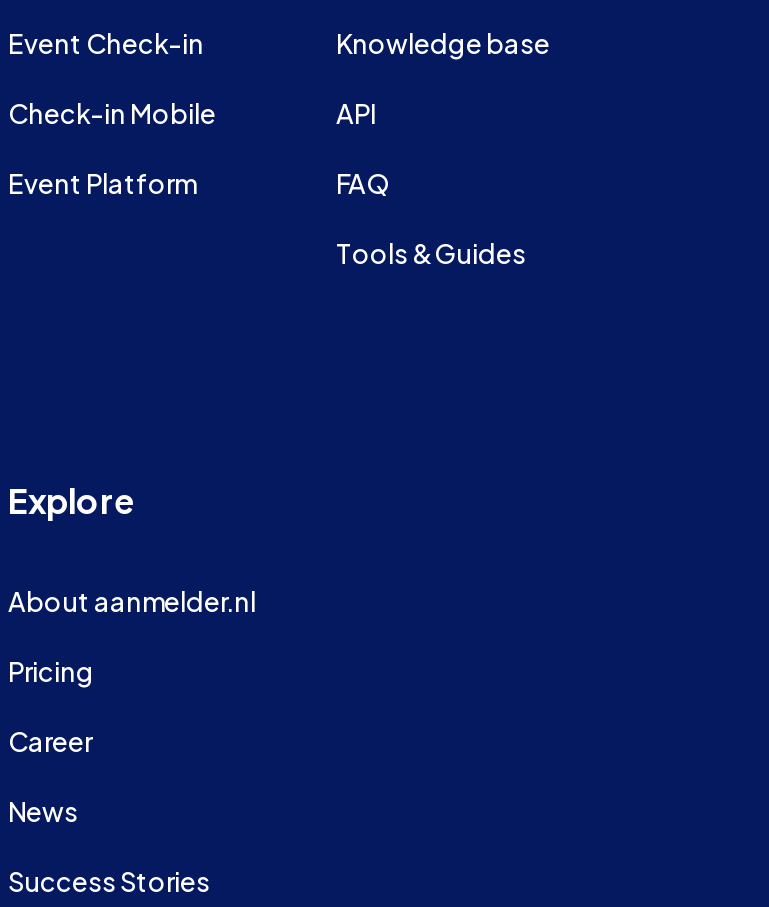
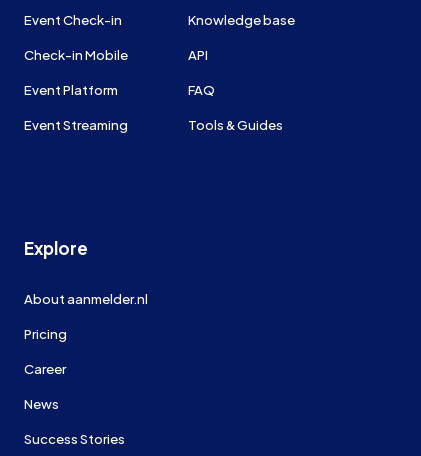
none -> [24,116,128,133] Event Streaming

